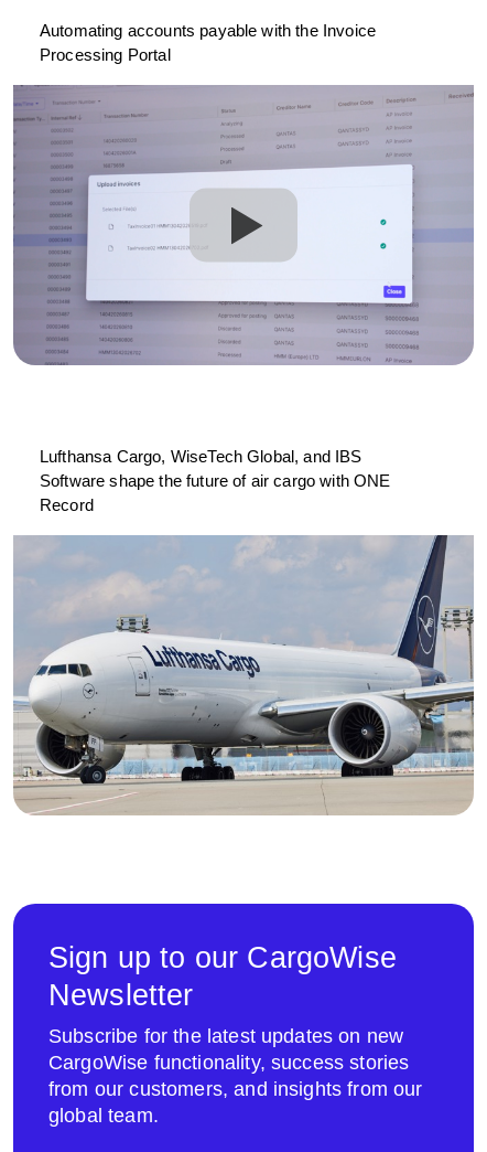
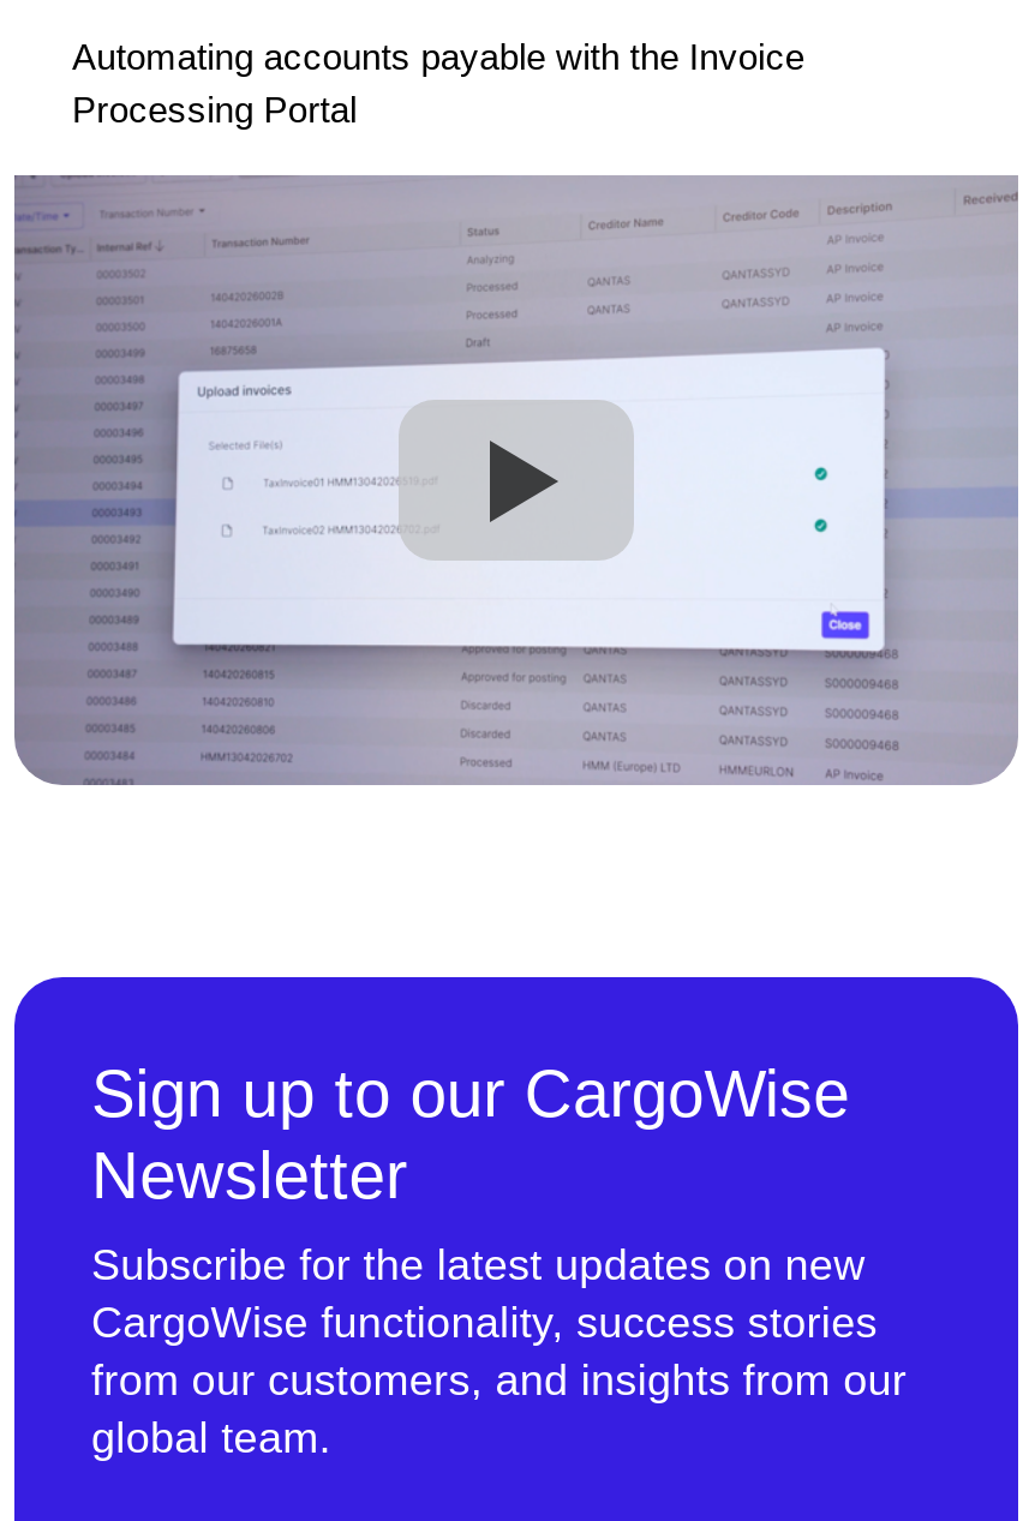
[40,447,391,514] Lufthansa Cargo, WiseTech Global, and IBS | Software shape the future of air cargo with ONE | Record -> none
[13,535,474,815] [image] -> none

